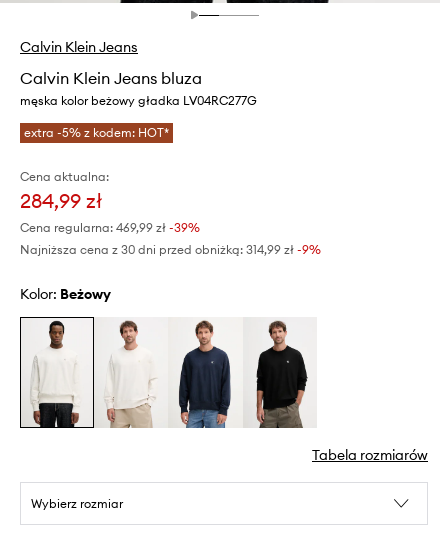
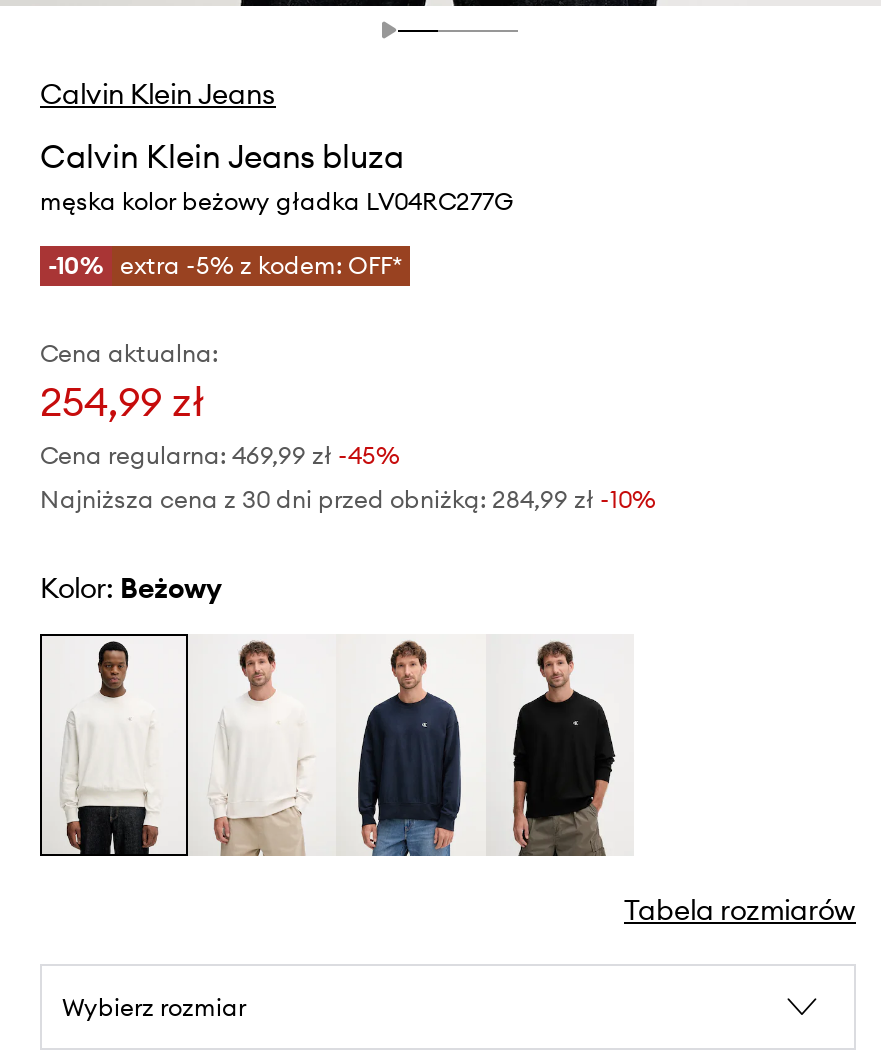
[24,125,169,140] extra -5% z kodem: HOT* -> [48,250,402,280] -10% extra -5% z kodem: OFF*
[20,188,102,213] 284,99 zł -> [40,376,204,426] 254,99 zł
[20,220,200,235] Cena regularna: 469,99 zł -39% -> [40,440,400,470] Cena regularna: 469,99 zł -45%
[20,242,321,257] Najniższa cena z 30 dni przed obniżką: 314,99 zł -9% -> [40,484,656,514] Najniższa cena z 30 dni przed obniżką: 284,99 zł -10%

